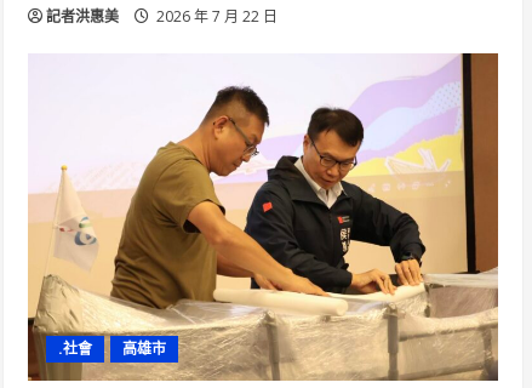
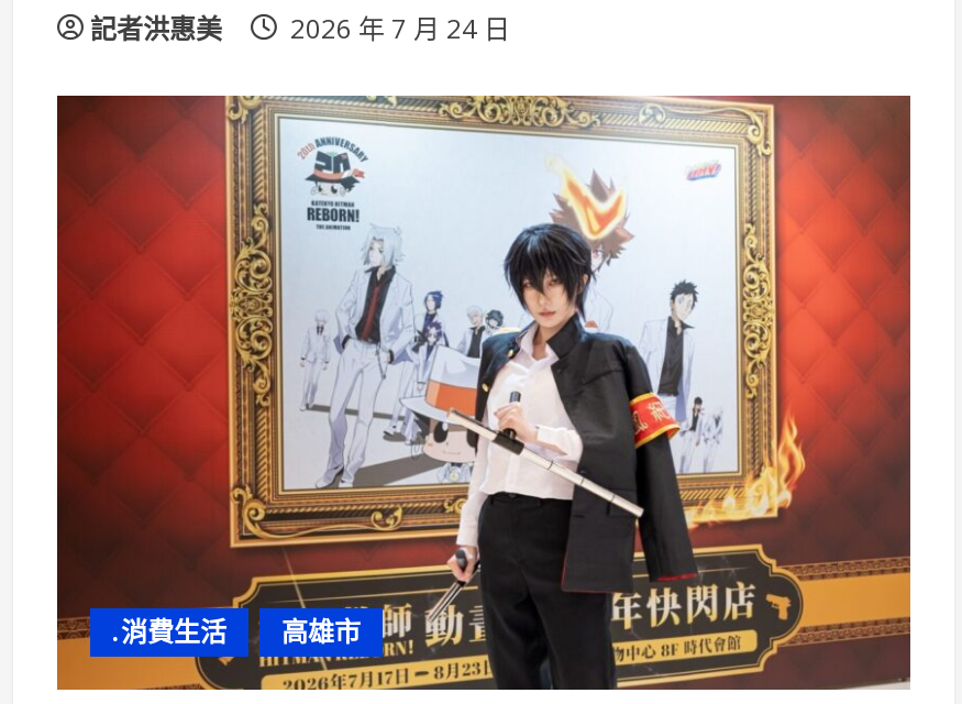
[46,6,278,26] 記者洪惠美 2026 年 7 月 22 日 -> [90,10,510,48] 記者洪惠美 2026 年 7 月 24 日
[27,52,498,382] [image] | .社會 -> [55,92,913,691] [image] | .消費生活

